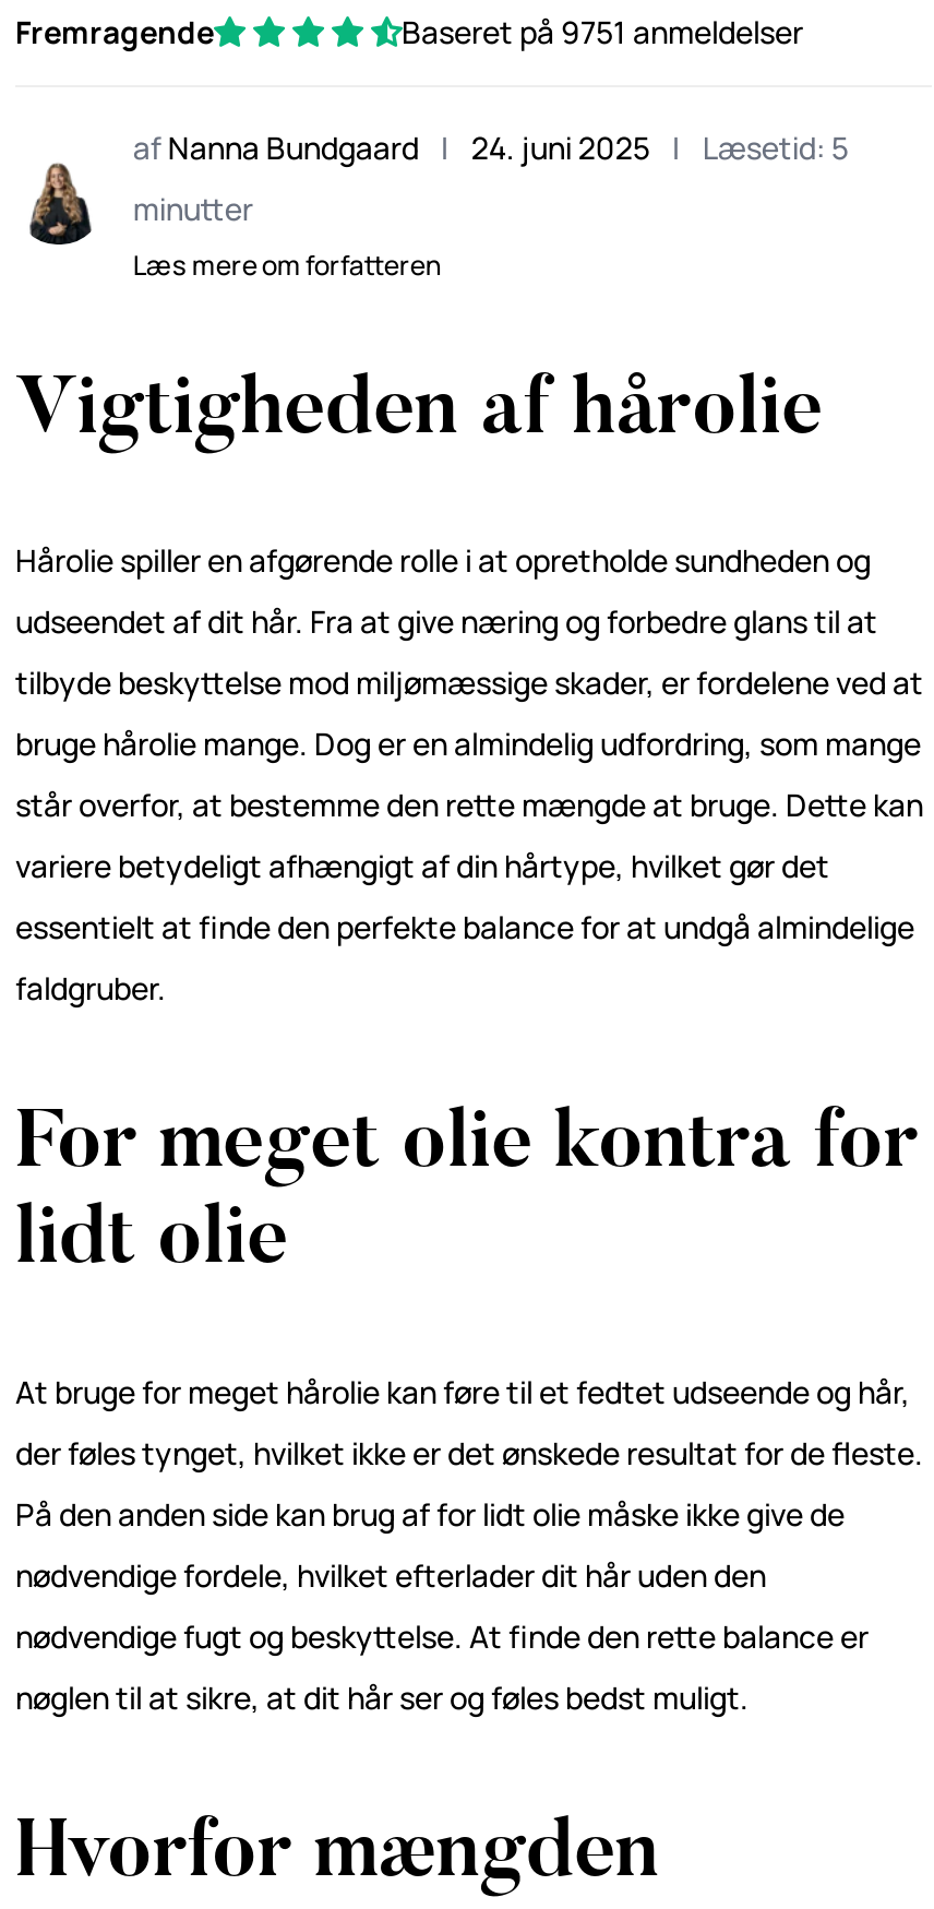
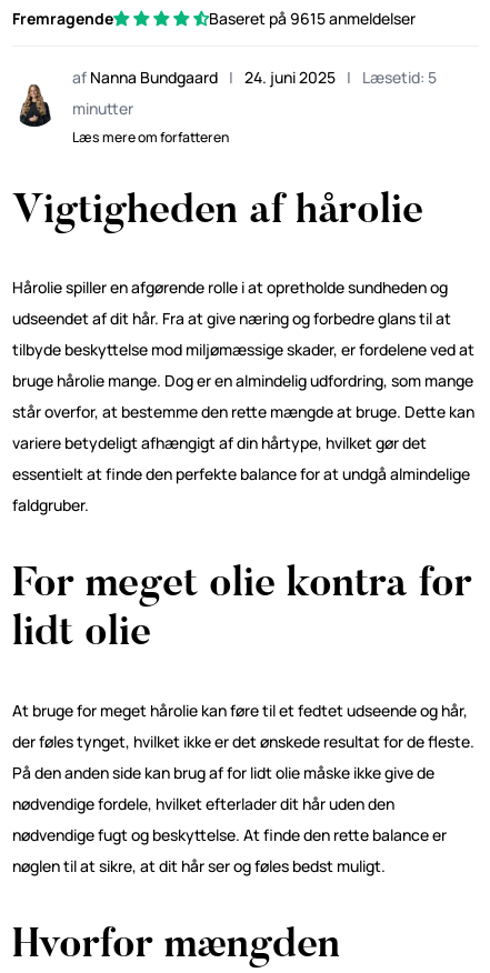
[402,11,803,53] Baseret på 9751 anmeldelser -> [209,7,416,28] Baseret på 9615 anmeldelser

